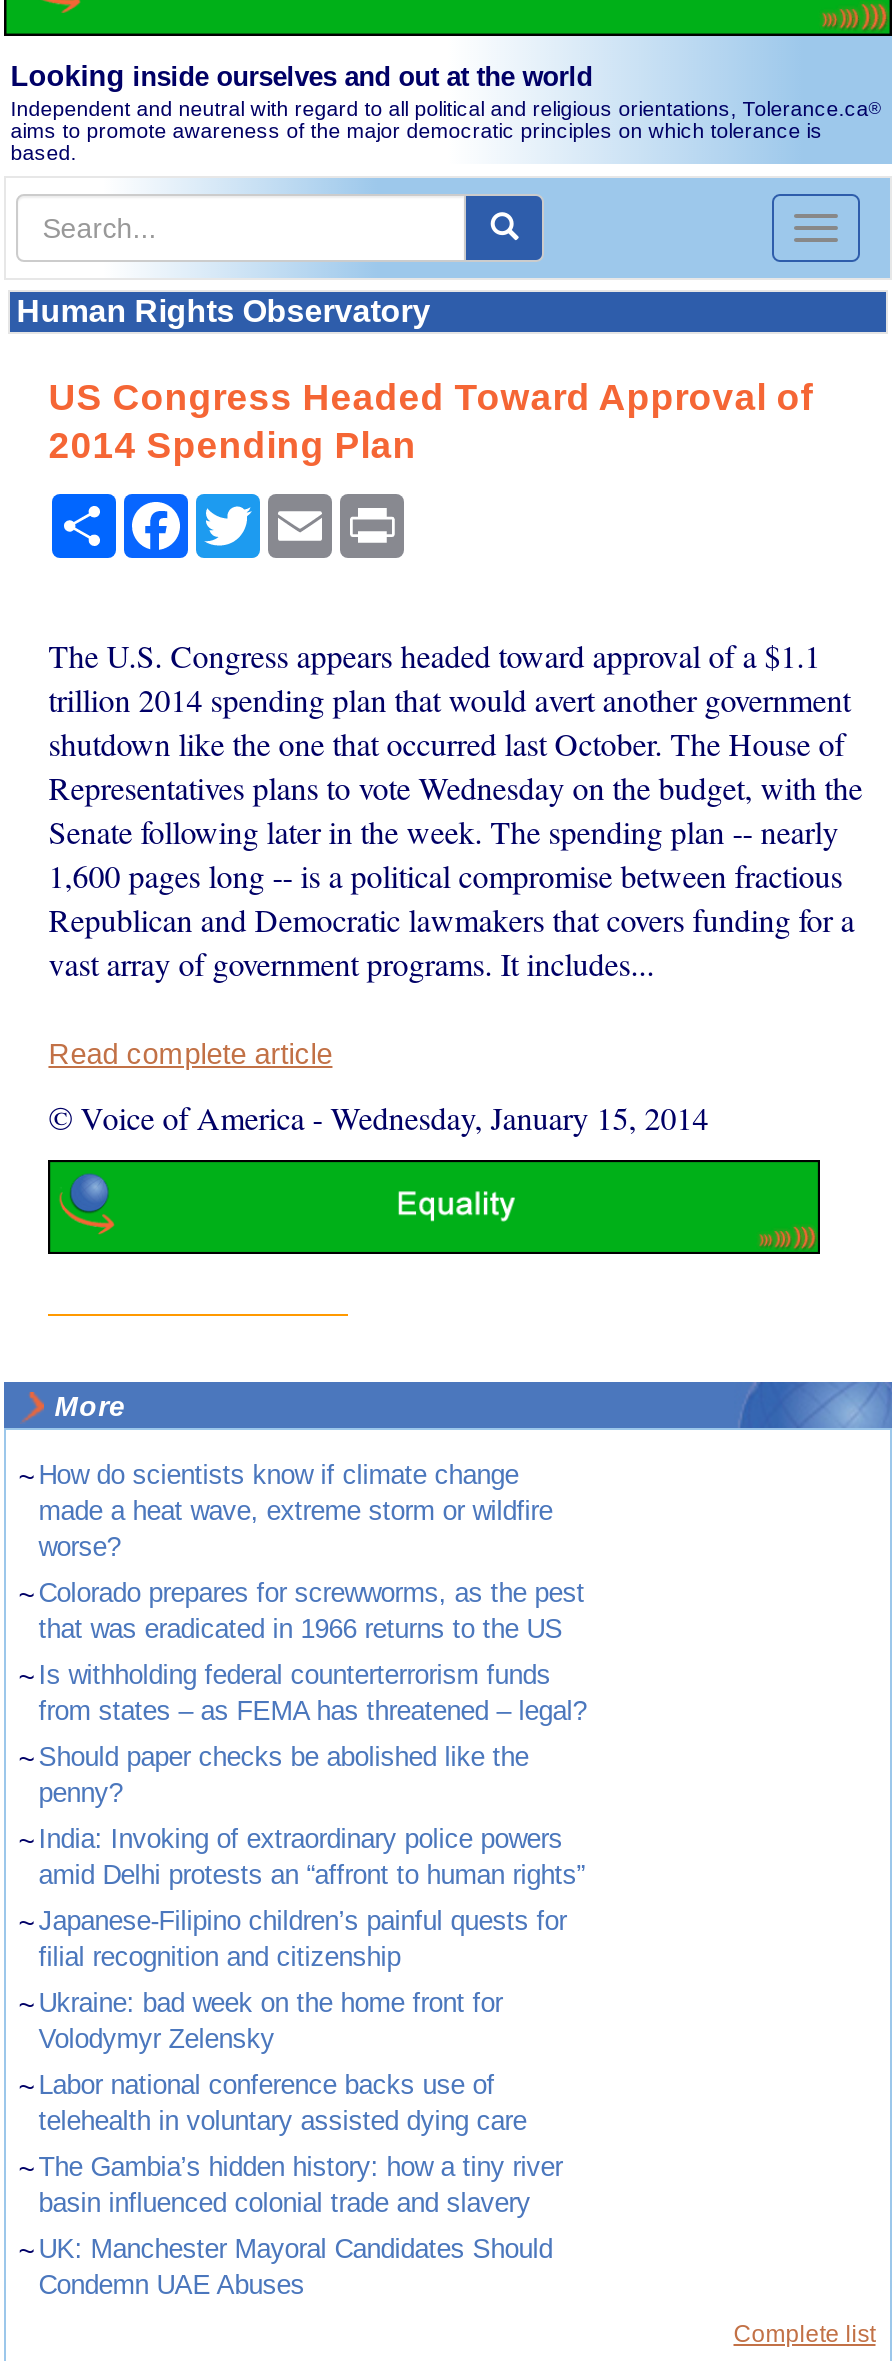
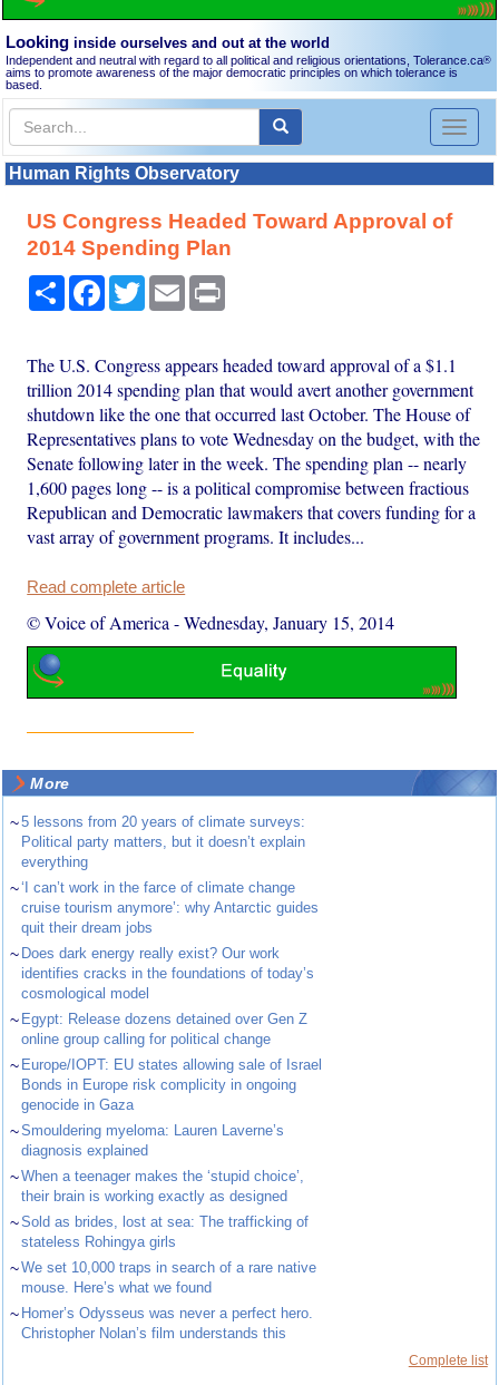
[18,1461,552,1563] ~ How do scientists know if climate change | made a heat wave, extreme storm or wildfire | worse? -> [10,814,305,871] ~ 5 lessons from 20 years of climate surveys: | Political party matters, but it doesn’t explain | everything
[18,1579,584,1645] ~ Colorado prepares for screwworms, as the pest | that was eradicated in 1966 returns to the US -> [10,880,319,937] ~ ‘I can’t work in the farce of climate change | cruise tourism anymore’: why Antarctic guides | quit their dream jobs
[18,1661,586,1727] ~ Is withholding federal counterterrorism funds | from states – as FEMA has threatened – legal? -> [10,945,314,1002] ~ Does dark energy really exist? Our work | identifies cracks in the foundations of today’s | cosmological model
[18,1743,528,1809] ~ Should paper checks be abolished like the | penny? -> [10,1011,308,1048] ~ Egypt: Release dozens detained over Gen Z | online group calling for political change
[18,1825,584,1891] ~ India: Invoking of extraordinary police powers | amid Delhi protests an “affront to human rights” -> [10,1057,322,1114] ~ Europe/IOPT: EU states allowing sale of Israel | Bonds in Europe risk complicity in ongoing | genocide in Gaza
[18,1907,566,1973] ~ Japanese-Filipino children’s painful quests for | filial recognition and citizenship -> [10,1123,284,1159] ~ Smouldering myeloma: Lauren Laverne’s | diagnosis explained
[18,1989,502,2055] ~ Ukraine: bad week on the home front for | Volodymyr Zelensky -> [10,1168,304,1205] ~ When a teenager makes the ‘stupid choice’, | their brain is working exactly as designed
[18,2071,526,2137] ~ Labor national conference backs use of | telehealth in voluntary assisted dying care -> [10,1214,309,1251] ~ Sold as brides, lost at sea: The trafficking of | stateless Rohingya girls
[18,2153,562,2219] ~ The Gambia’s hidden history: how a tiny river | basin influenced colonial trade and slavery -> [10,1260,317,1296] ~ We set 10,000 traps in search of a rare native | mouse. Here’s what we found
[18,2235,552,2301] ~ UK: Manchester Mayoral Candidates Should | Condemn UAE Abuses -> [10,1305,313,1342] ~ Homer’s Odysseus was never a perfect hero. | Christopher Nolan’s film understands this

